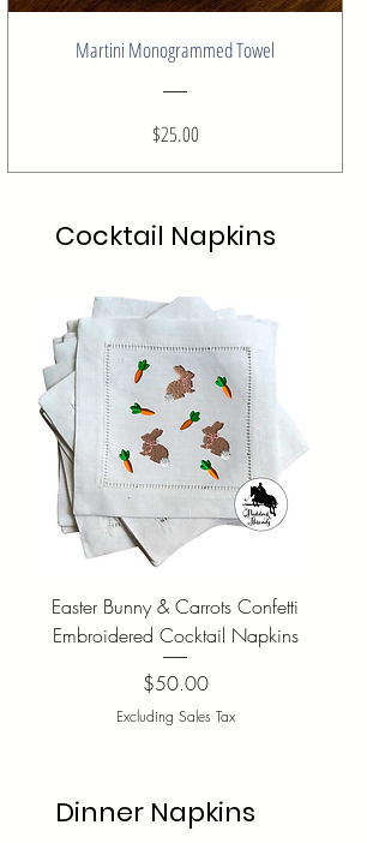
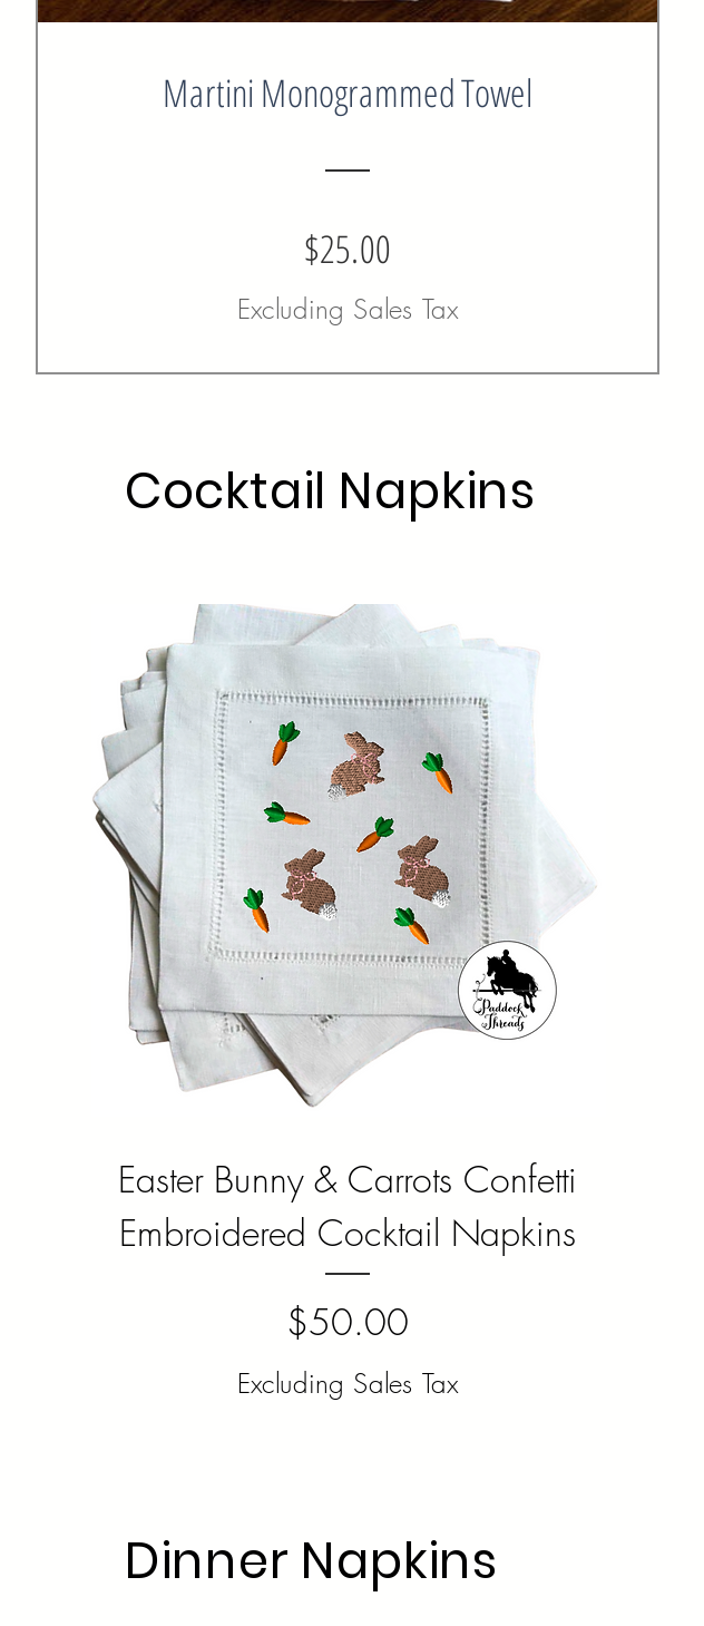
none -> [237,289,458,327] Excluding Sales Tax

